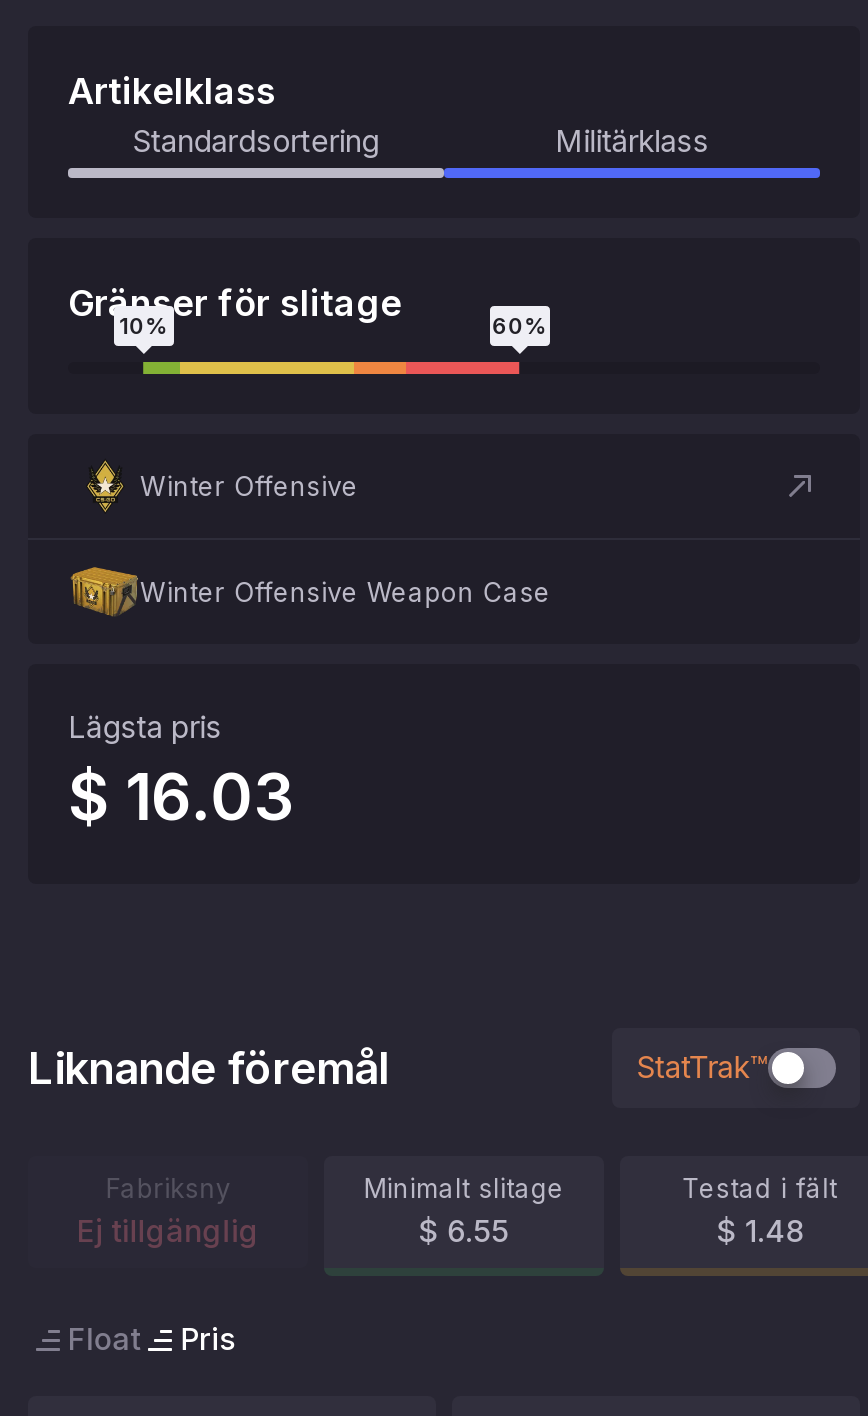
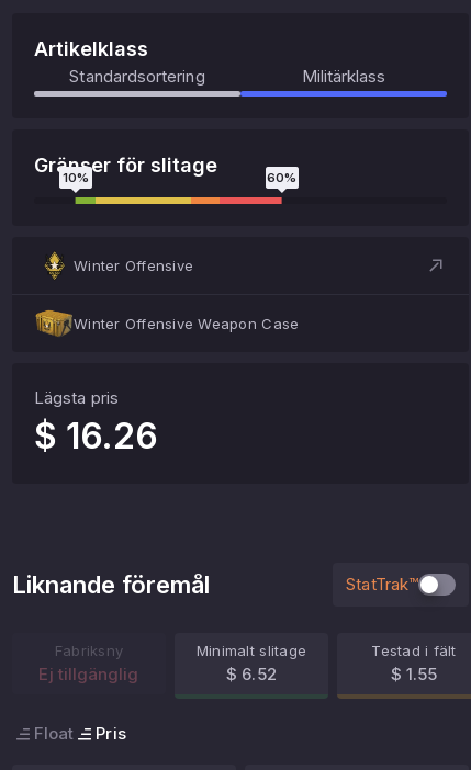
[68,758,296,836] $ 16.03 -> [34,415,158,457] $ 16.26
[419,1212,509,1250] $ 6.55 -> [226,664,276,684] $ 6.52
[717,1212,803,1250] $ 1.48 -> [391,664,437,684] $ 1.55

